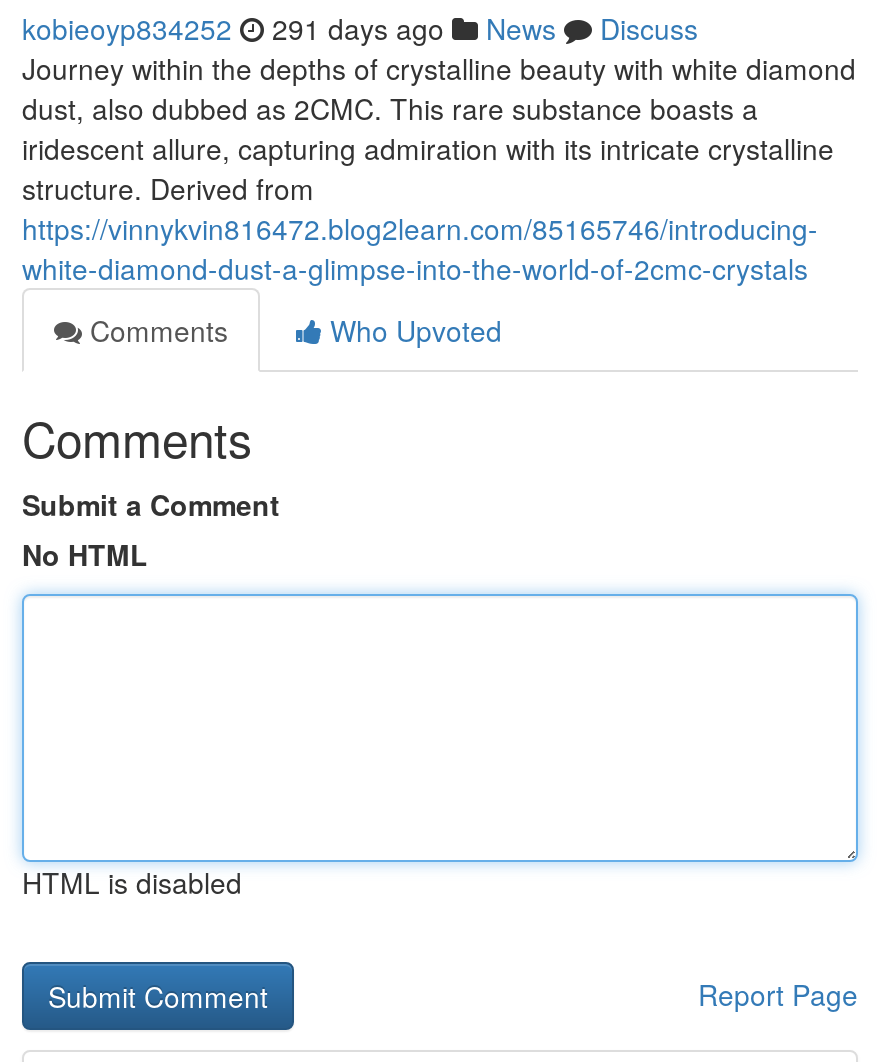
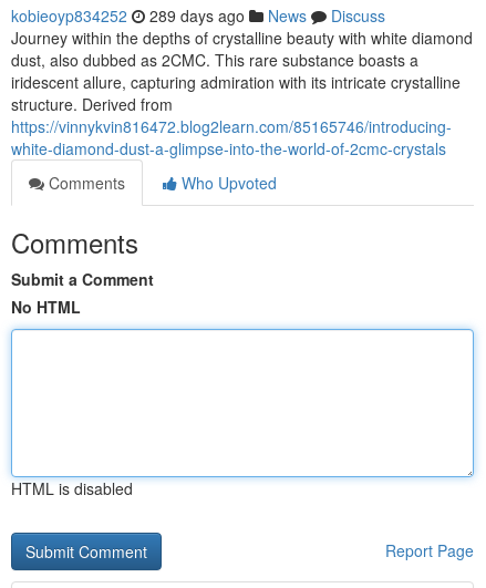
[22,8,698,48] kobieoyp834252 291 days ago News Discuss -> [11,4,385,27] kobieoyp834252 289 days ago News Discuss

